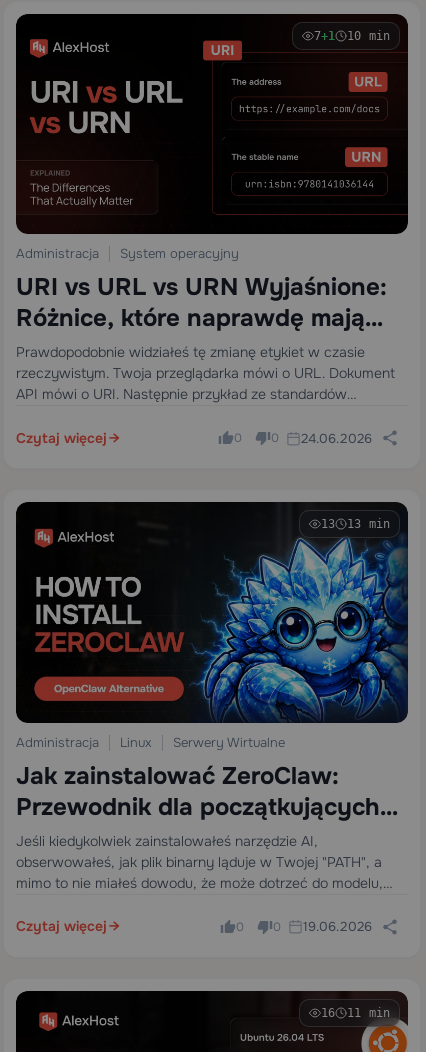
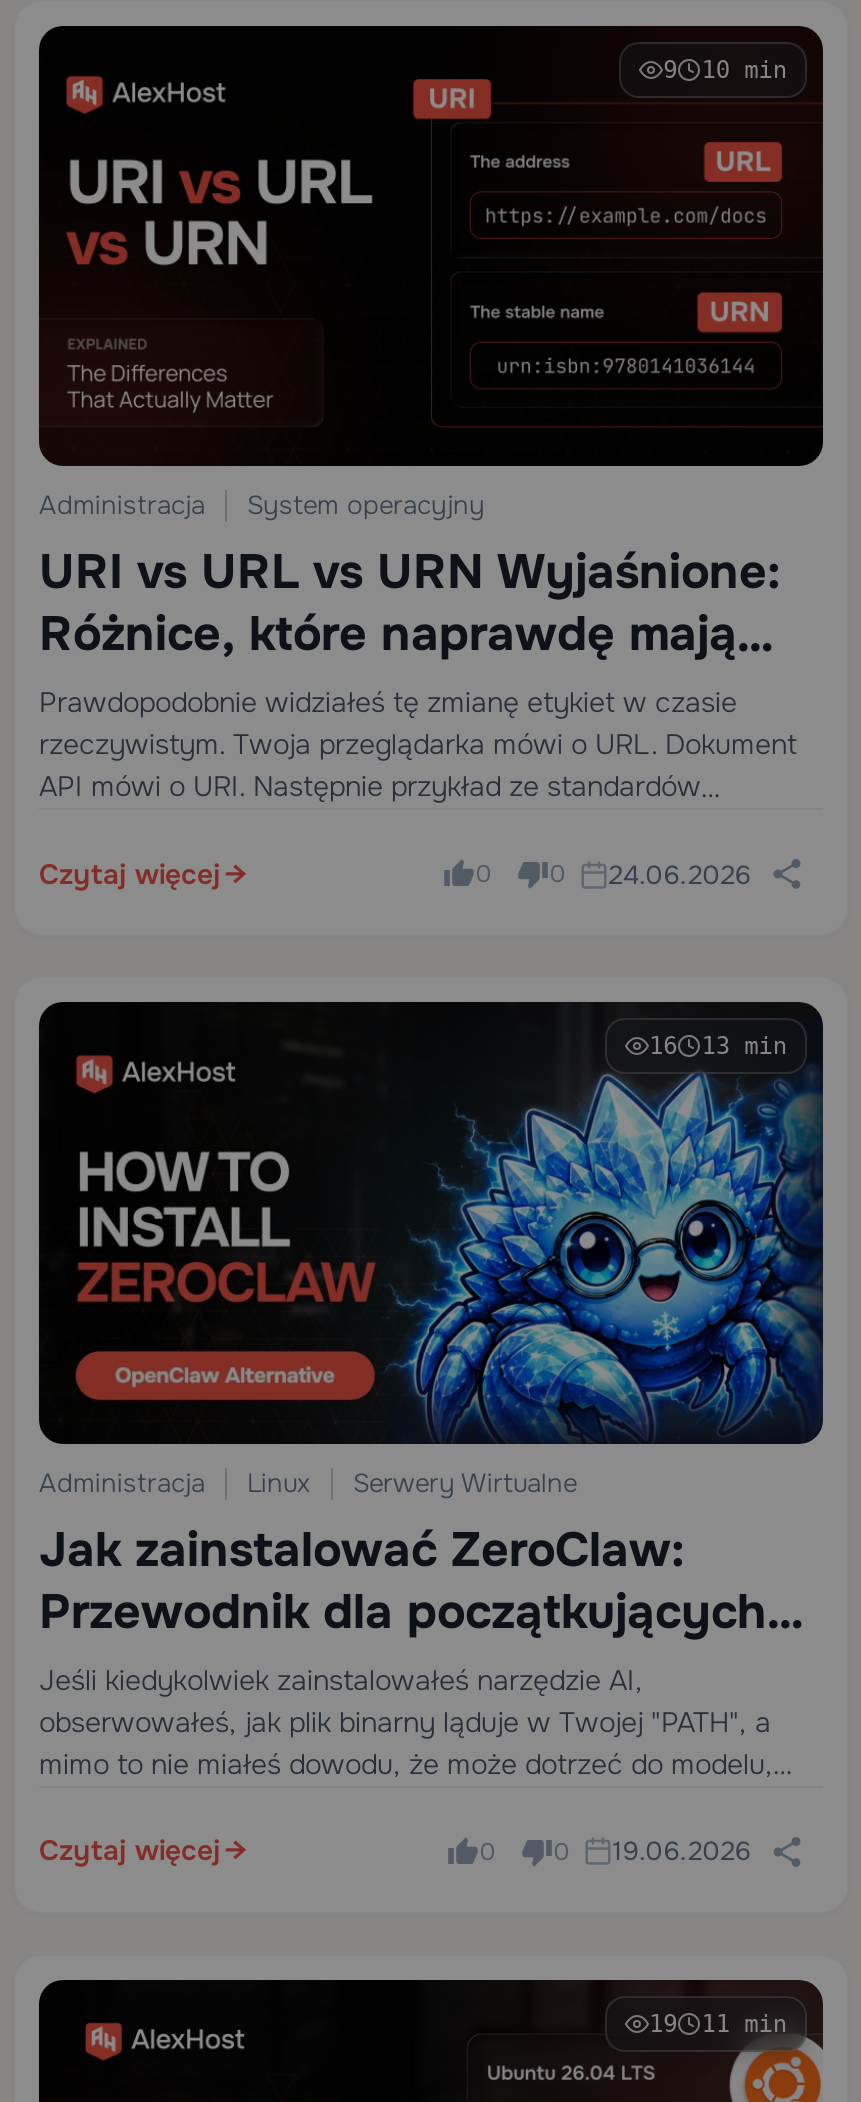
[314,29,390,43] 7+1 10 min -> [663,56,787,84] 9 10 min
[321,517,390,531] 13 13 min -> [649,1033,787,1061] 16 13 min
[321,1006,390,1020] 16 11 min -> [649,2010,787,2038] 19 11 min

